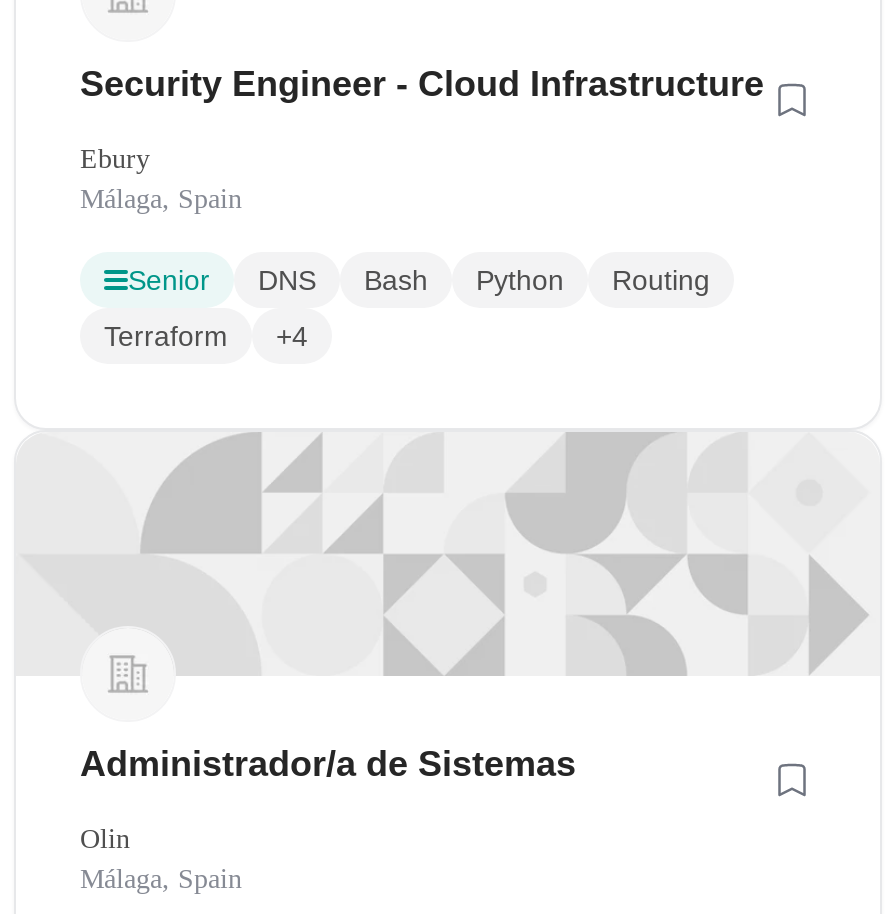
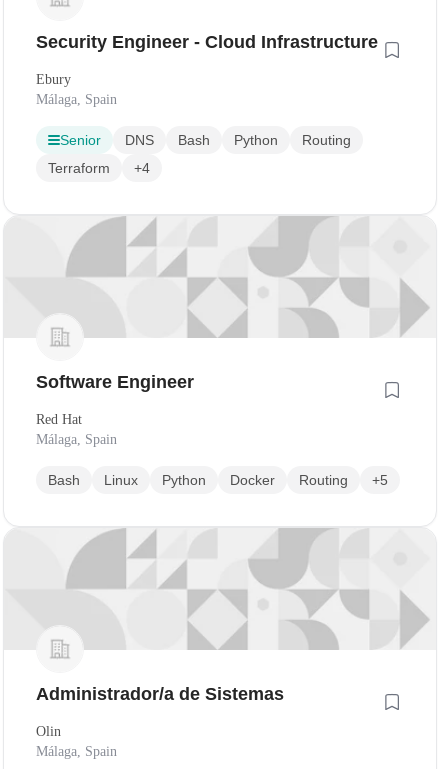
none -> [36,372,388,488] Software Engineer | Red Hat | Málaga, Spain | Bash | Linux | Python | Docker | Routing | +5

